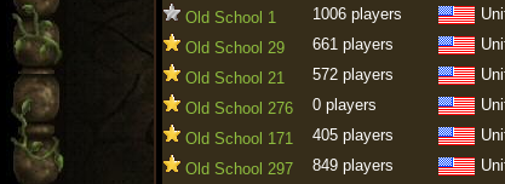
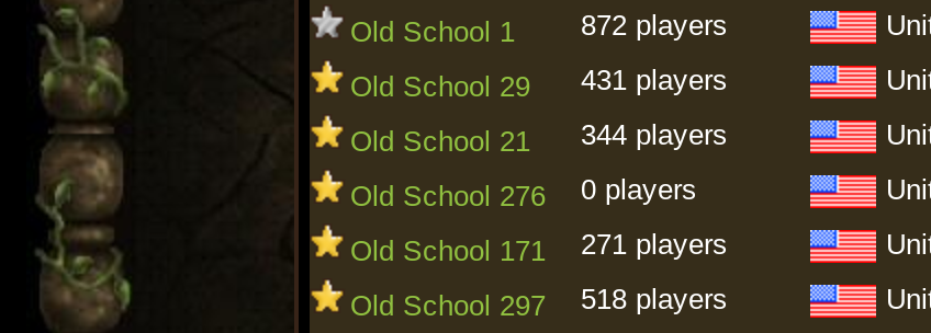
[185,5,401,27] Old School 1 1006 players -> [350,9,728,48] Old School 1 872 players
[185,35,393,57] Old School 29 661 players -> [350,64,728,103] Old School 29 431 players
[185,65,393,87] Old School 21 572 players -> [350,118,728,158] Old School 21 344 players
[185,126,393,148] Old School 171 405 players -> [350,228,728,267] Old School 171 271 players
[185,156,393,178] Old School 297 849 players -> [350,283,728,322] Old School 297 518 players

